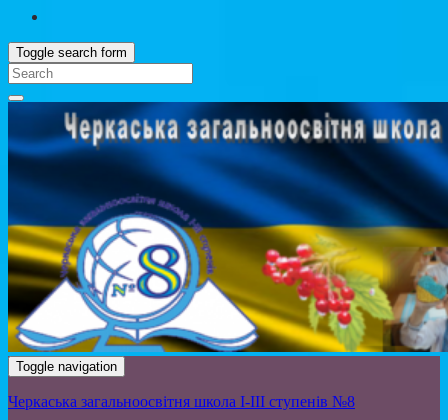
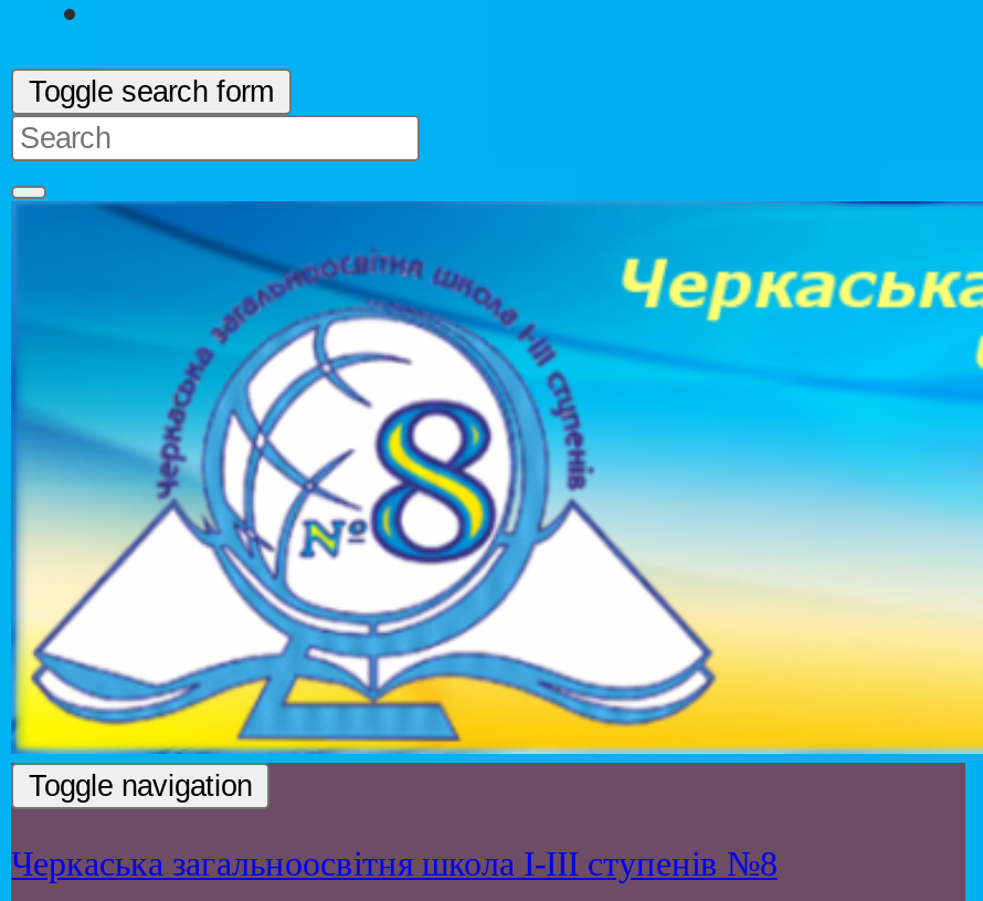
[7,101,445,353] [image] -> [11,201,976,756] [image]

